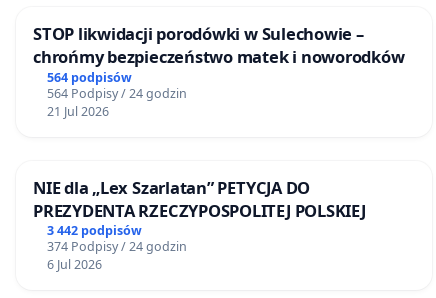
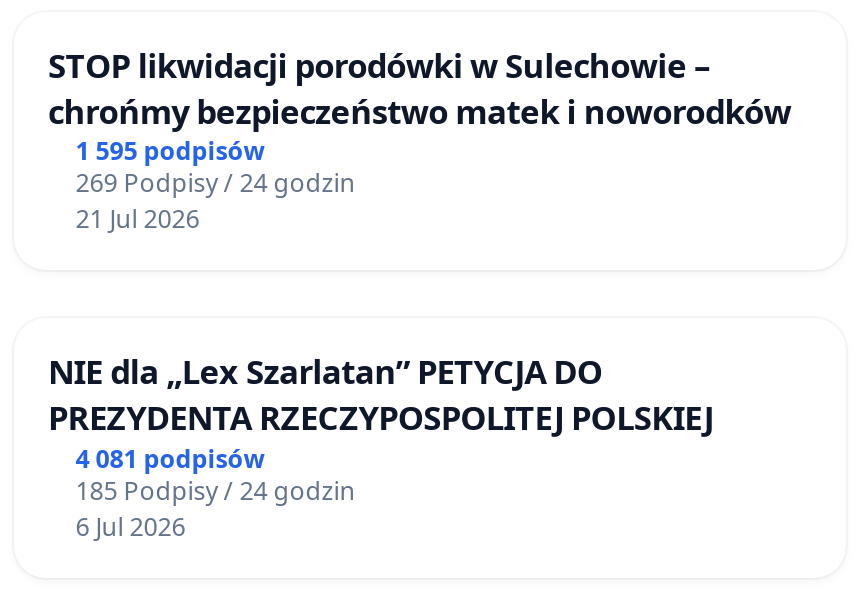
[47,68,132,85] 564 podpisów -> [76,135,266,169] 1 595 podpisów
[47,84,187,101] 564 Podpisy / 24 godzin -> [76,167,356,201] 269 Podpisy / 24 godzin
[47,222,142,239] 3 442 podpisów -> [76,443,266,477] 4 081 podpisów
[47,238,187,255] 374 Podpisy / 24 godzin -> [76,475,356,509] 185 Podpisy / 24 godzin

